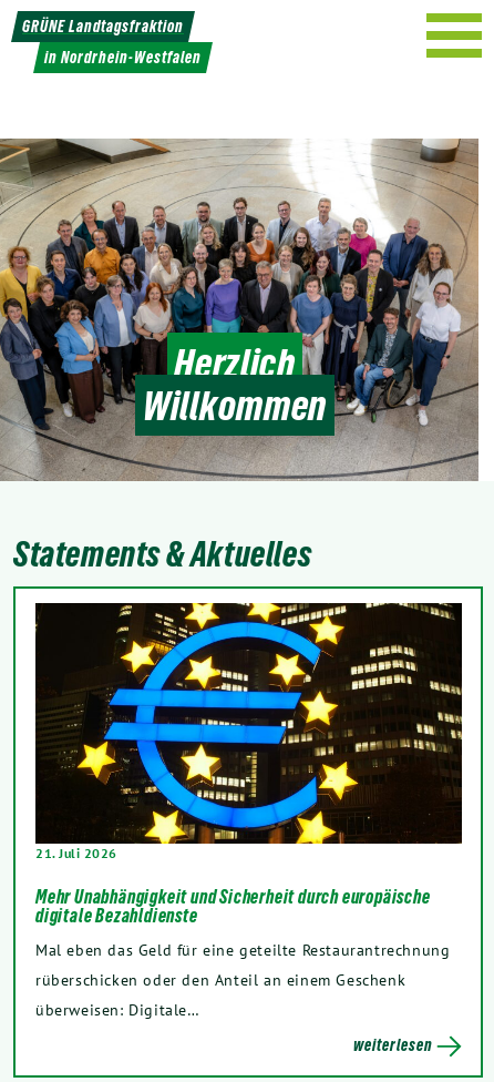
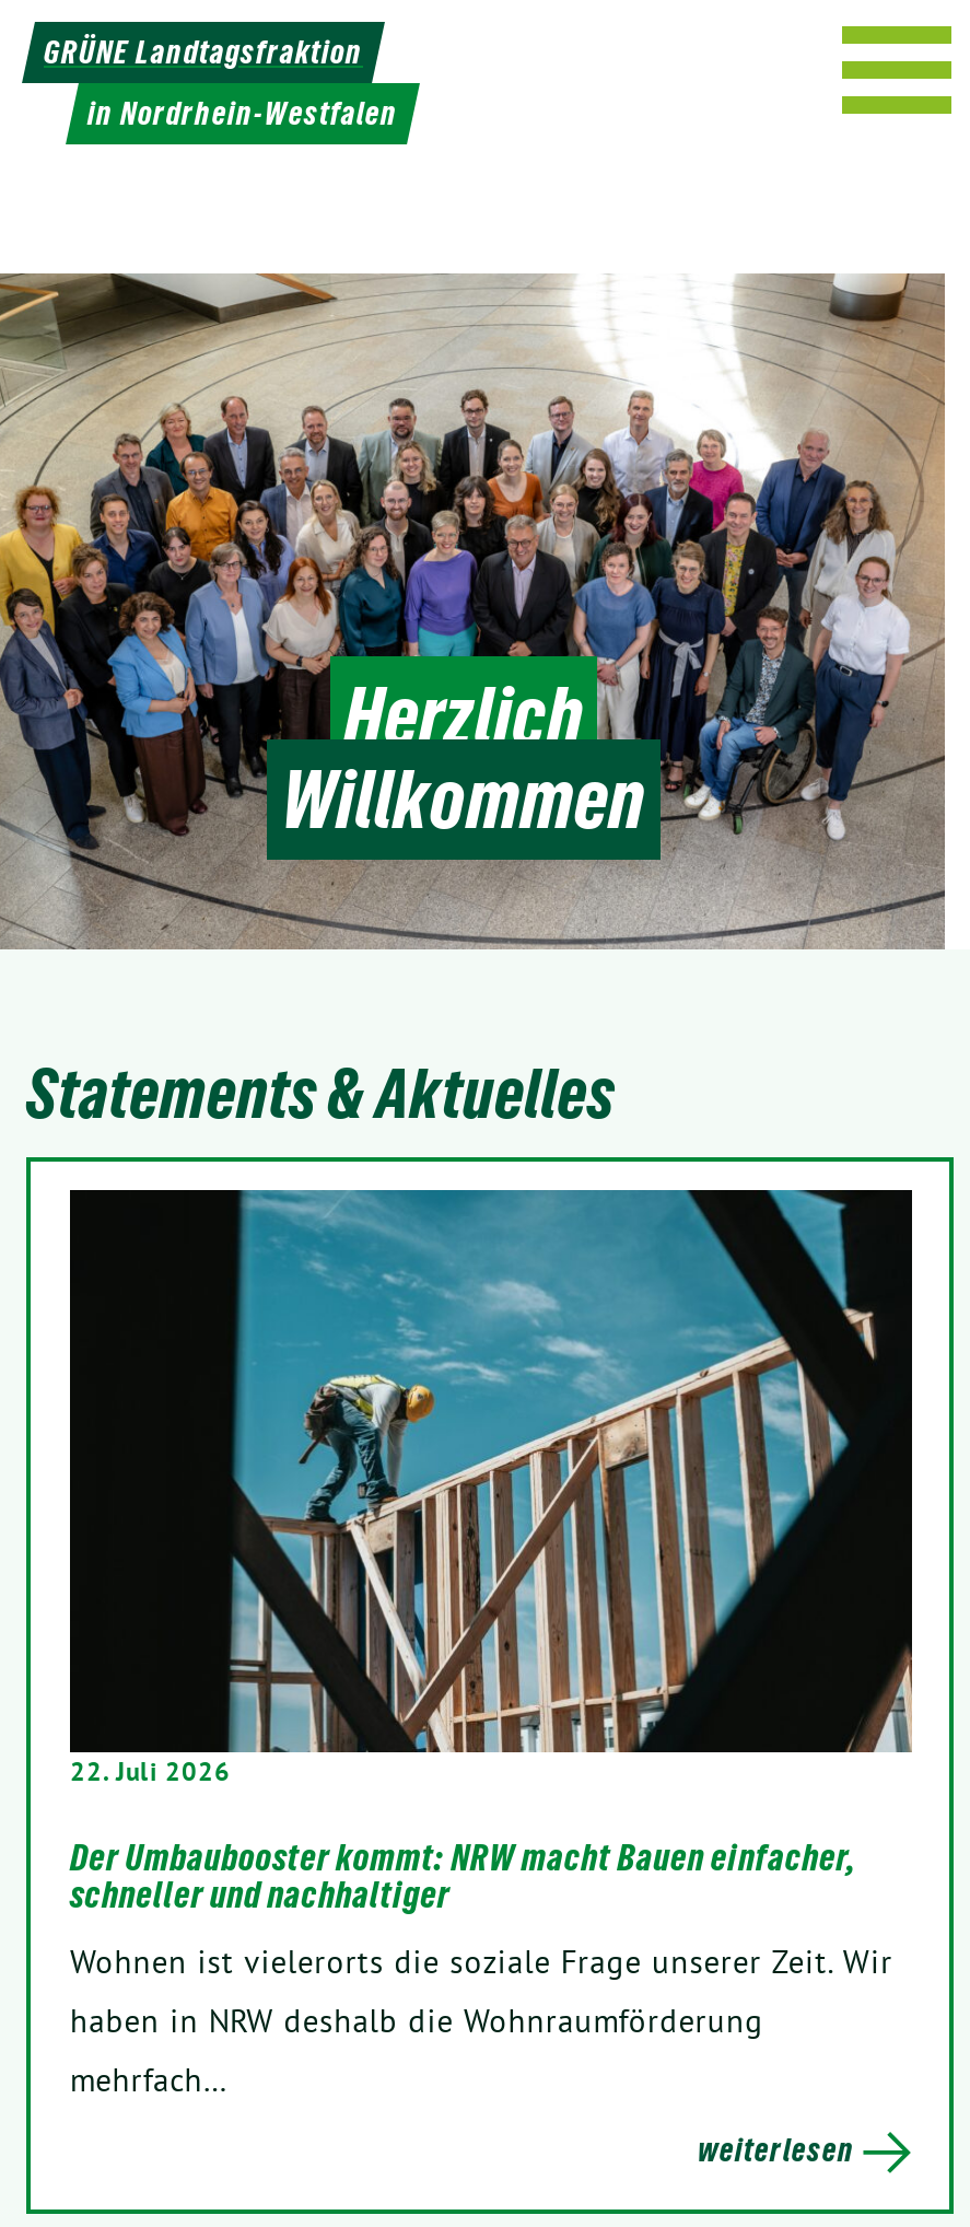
[35,602,463,861] [image] | 21. Juli 2026 -> [70,1188,914,1788] [image] | 22. Juli 2026
[35,886,430,927] Mehr Unabhängigkeit und Sicherheit durch europäische | digitale Bezahldienste -> [70,1836,857,1917] Der Umbaubooster kommt: NRW macht Bauen einfacher, | schneller und nachhaltiger
[35,939,450,1020] Mal eben das Geld für eine geteilte Restaurantrechnung | rüberschicken oder den Anteil an einem Geschenk | überweisen: Digitale… -> [70,1941,893,2100] Wohnen ist vielerorts die soziale Frage unserer Zeit. Wir | haben in NRW deshalb die Wohnraumförderung | mehrfach…

